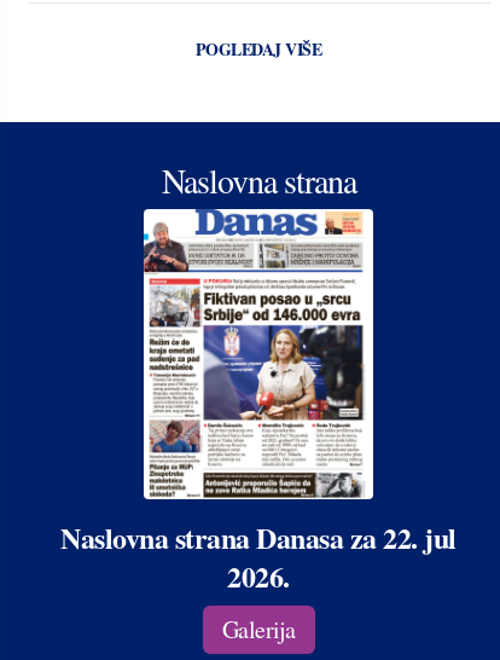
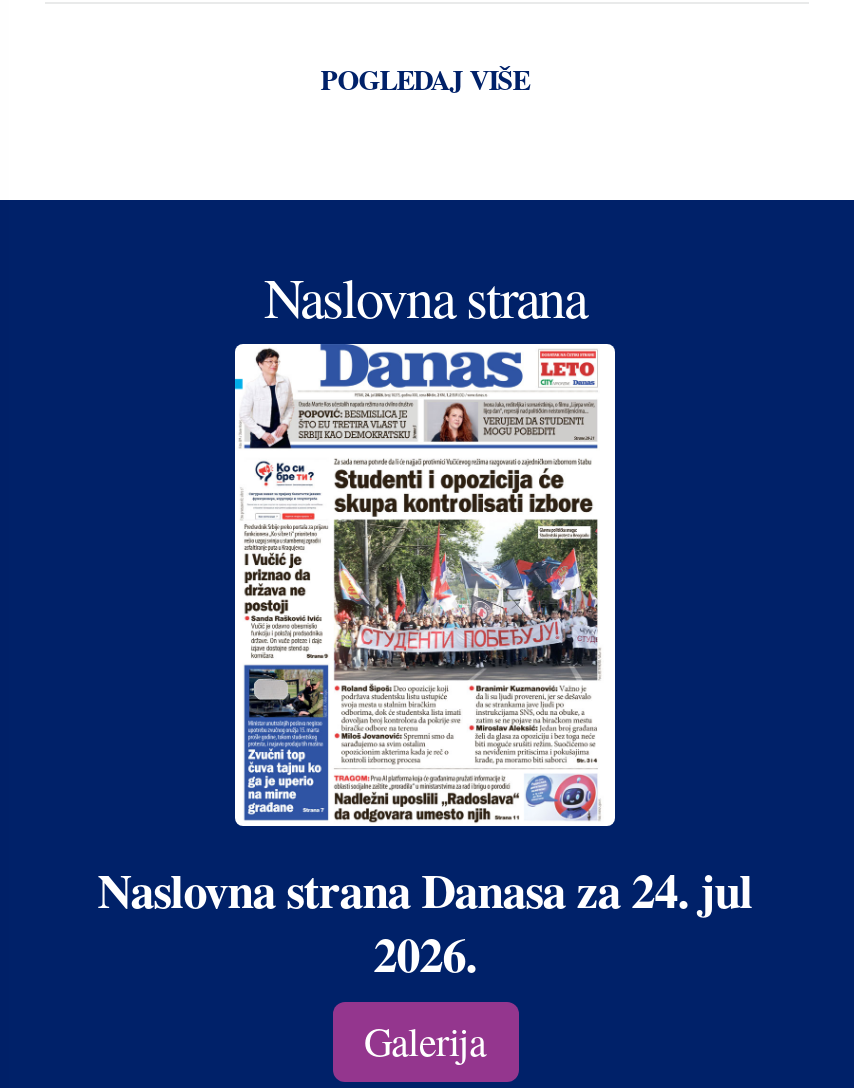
[61,208,456,558] [image] | Naslovna strana Danasa za 22. jul -> [97,343,753,923] [image] | Naslovna strana Danasa za 24. jul

